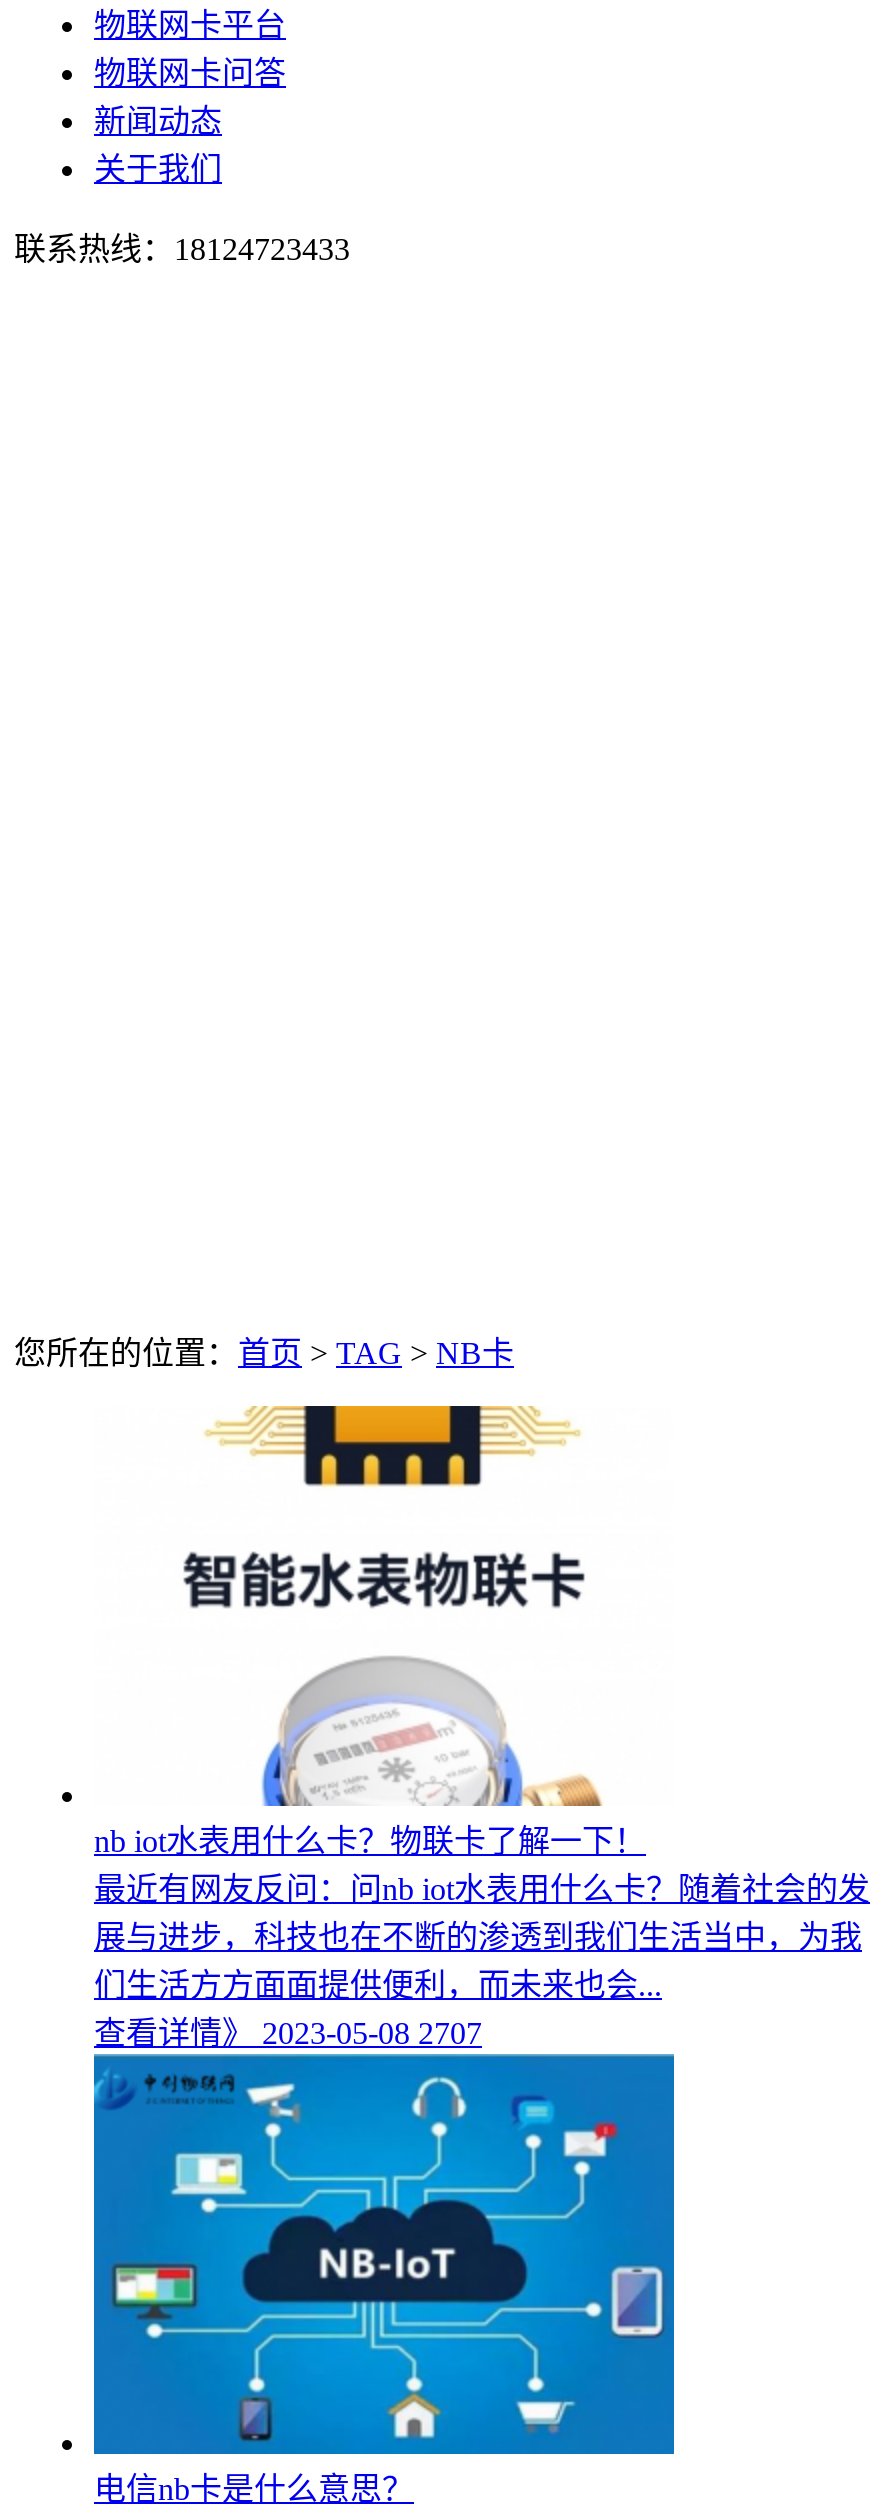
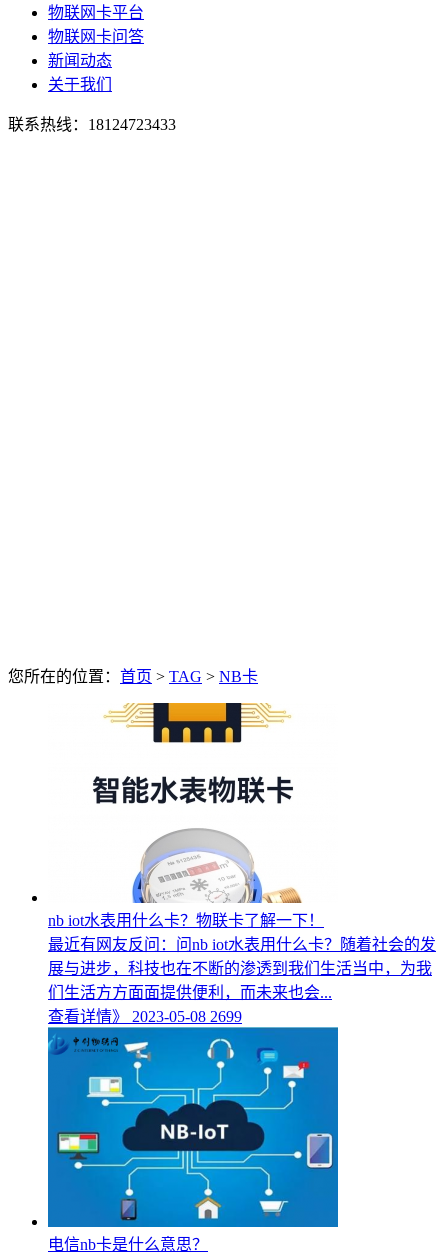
[94,2016,482,2050] 查看详情》 2023-05-08 2707 -> [48,1008,242,1025] 查看详情》 2023-05-08 2699

